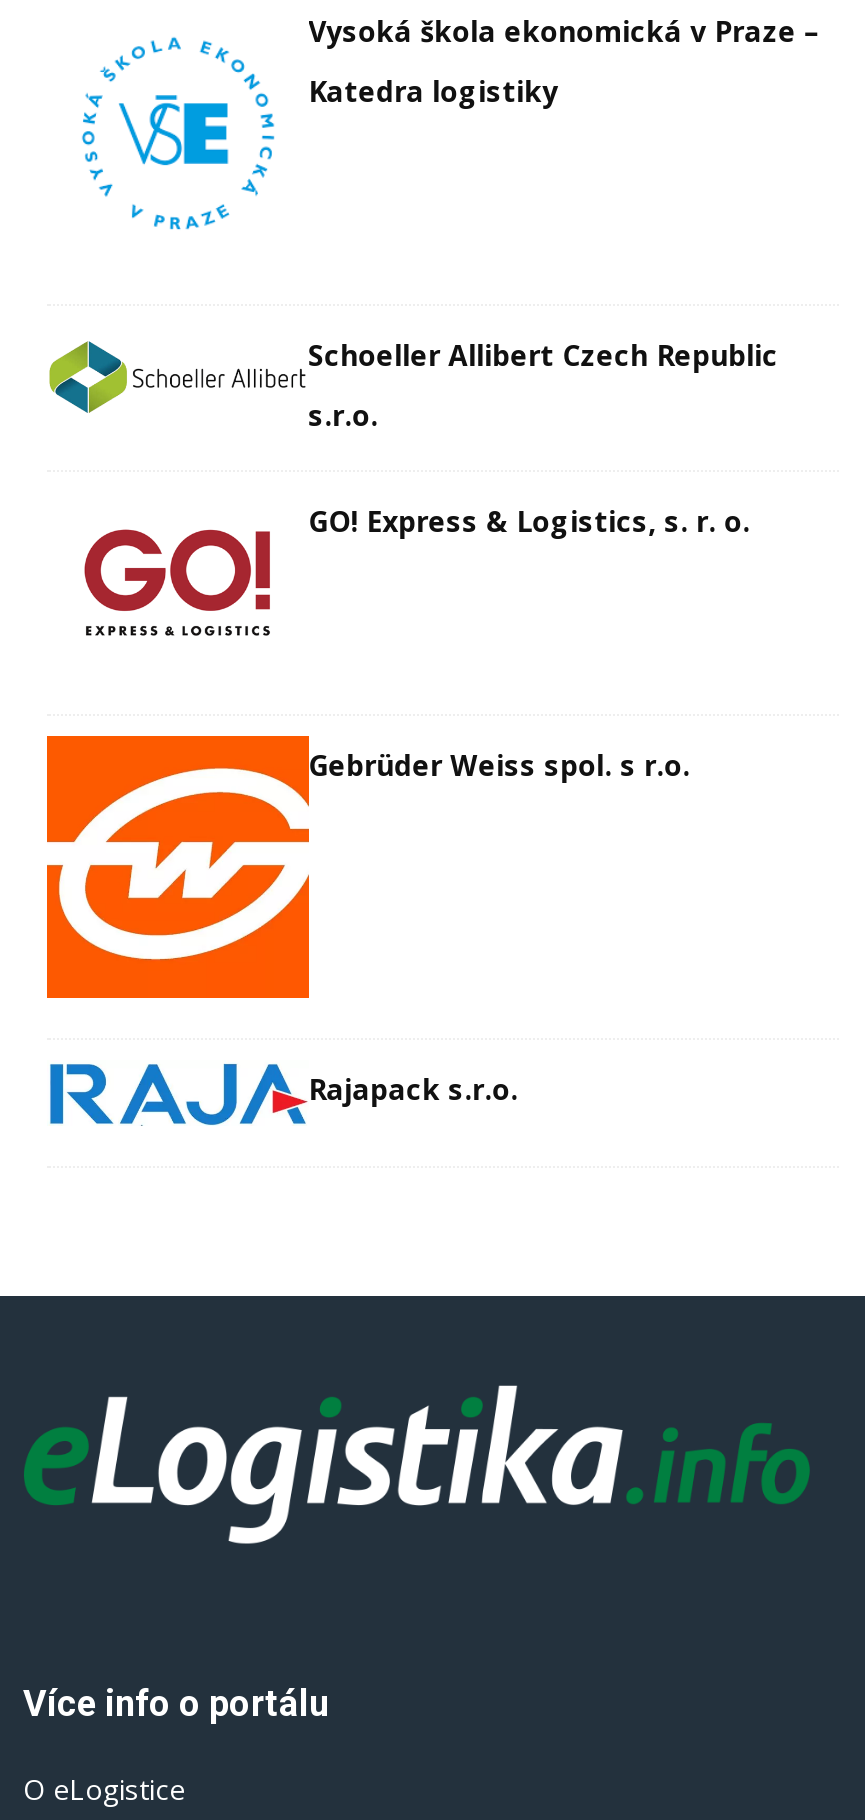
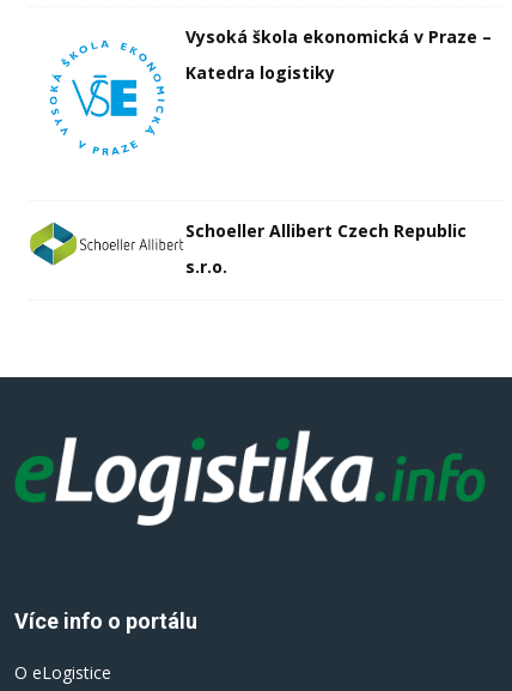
[83,501,750,638] [image] | GO! Express & Logistics, s. r. o. -> none
[45,734,690,1000] [image] | Gebrüder Weiss spol. s r.o. -> none
[47,1038,518,1128] [image] | Rajapack s.r.o. -> none

